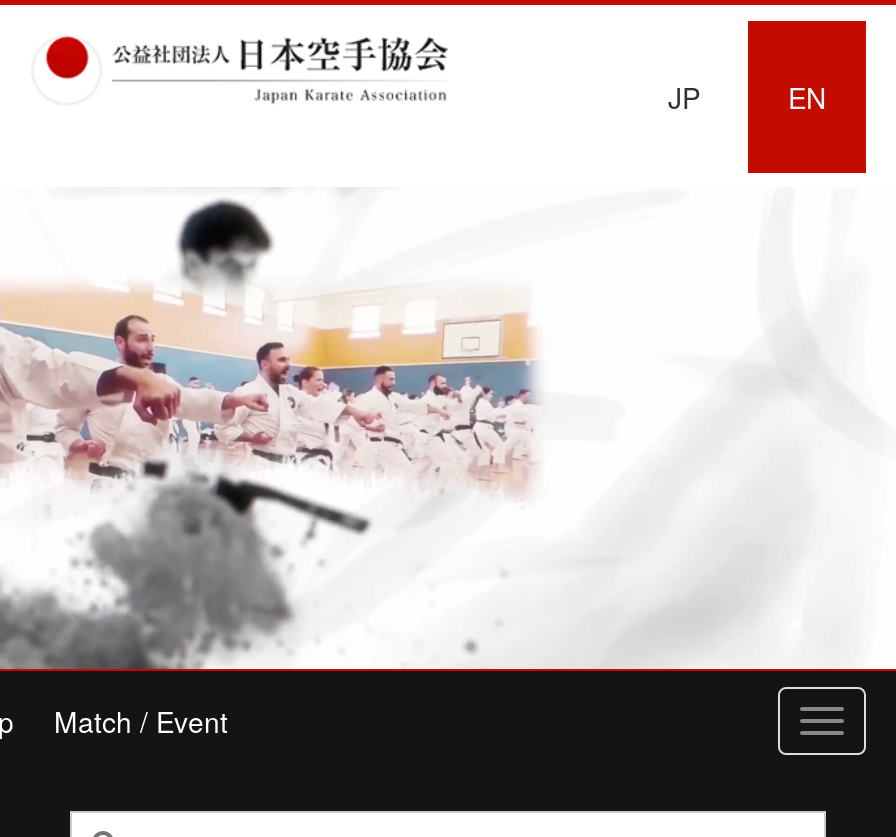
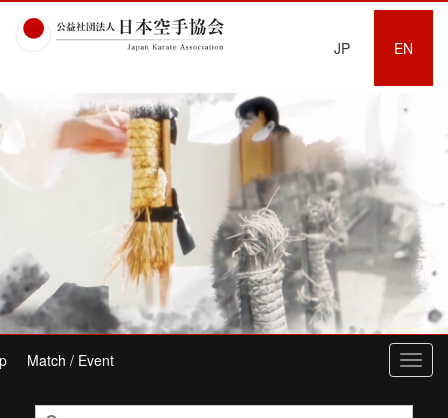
[6,191,884,671] [image] -> [3,94,443,335] [image]

